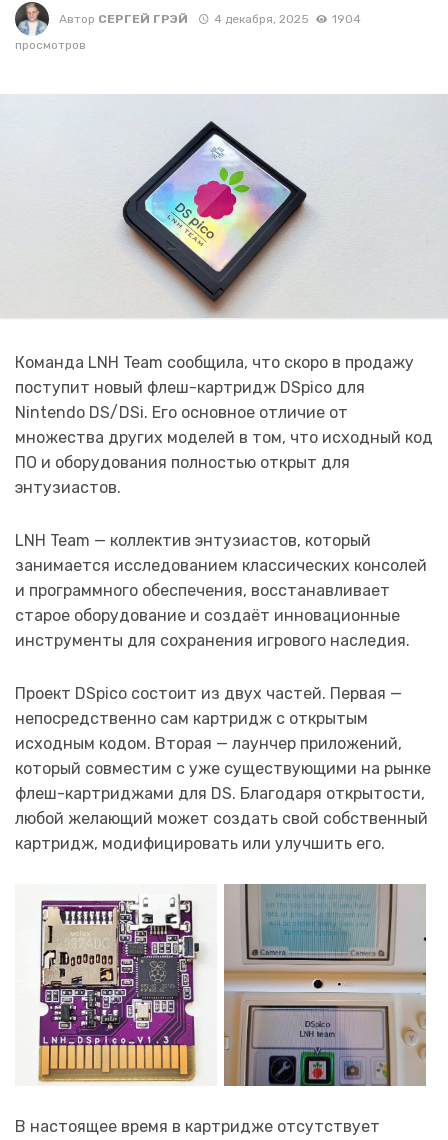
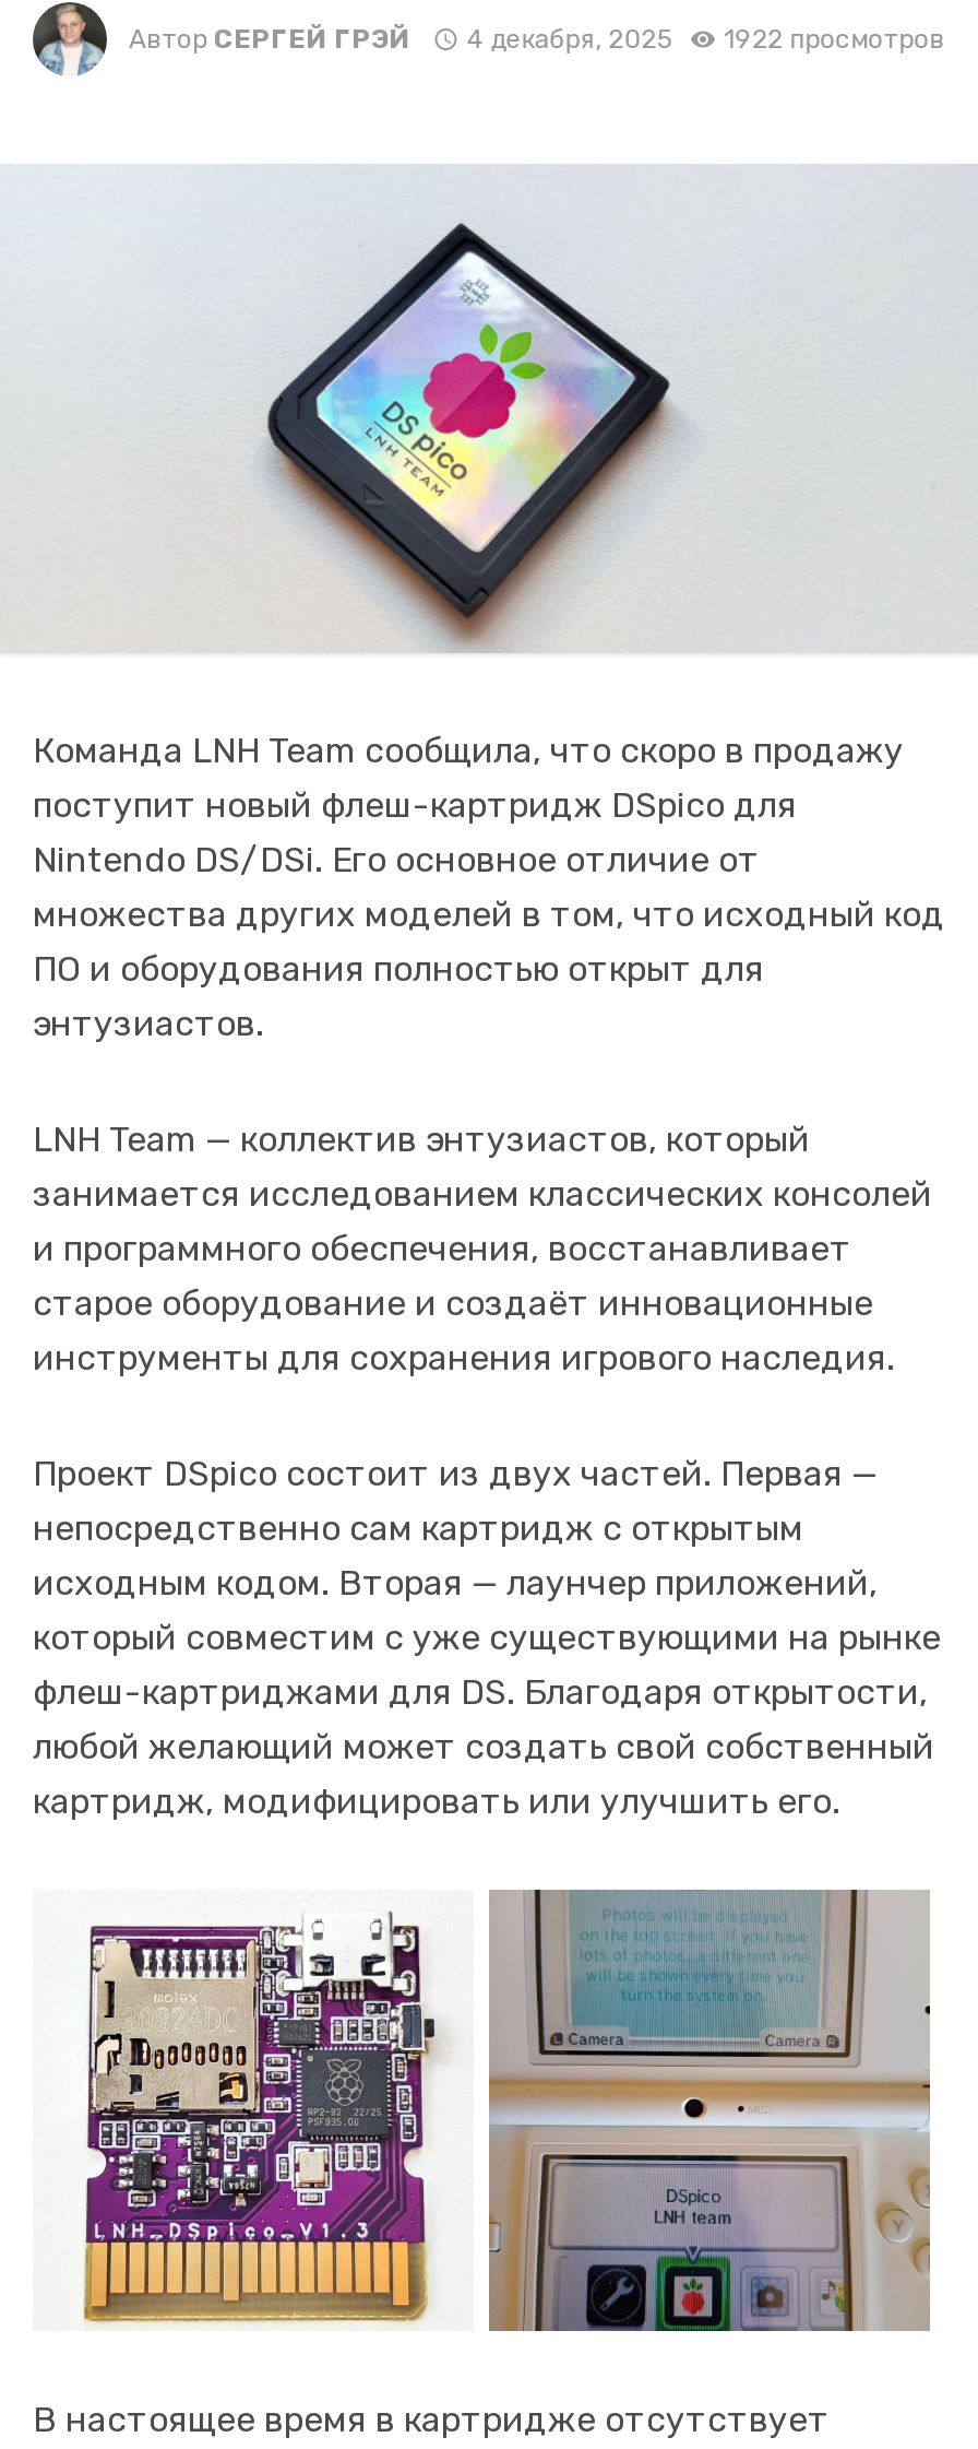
[15,12,361,52] 1904 | просмотров -> [724,23,944,54] 1922 просмотров

